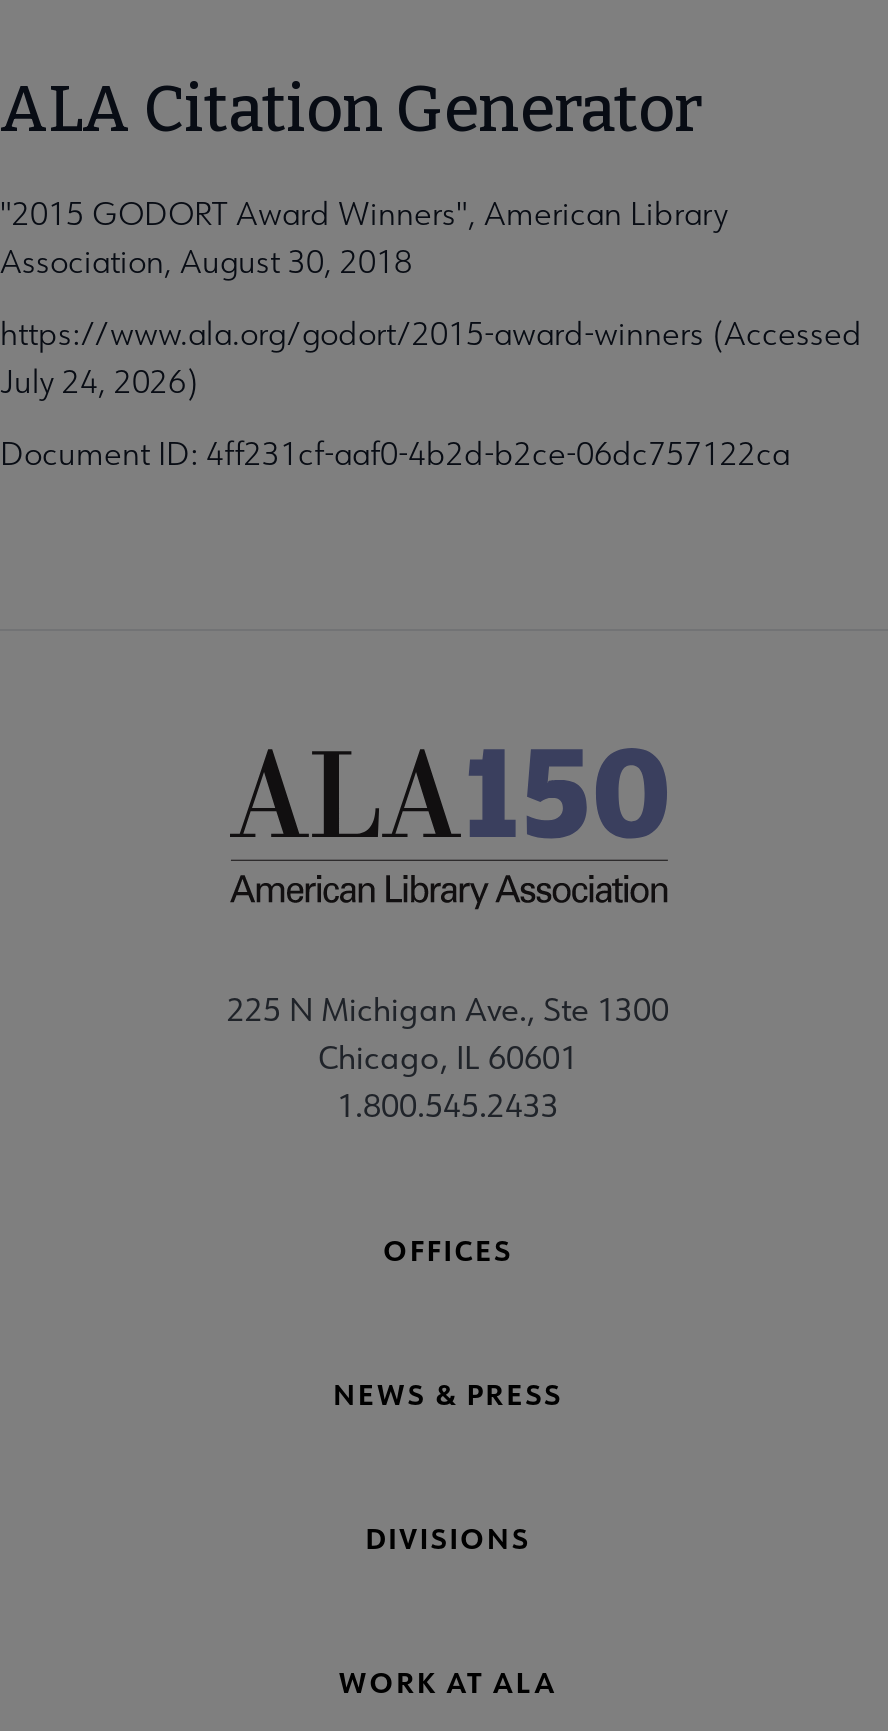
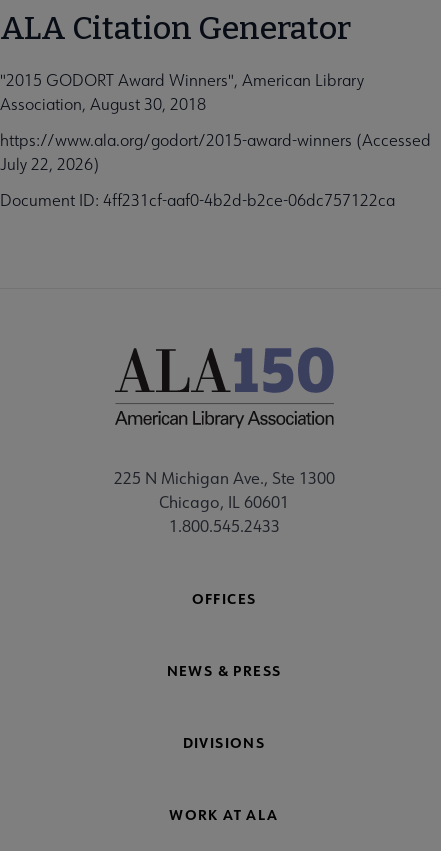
[0,361,198,401] July 24, 2026) -> [0,154,99,174] July 22, 2026)

